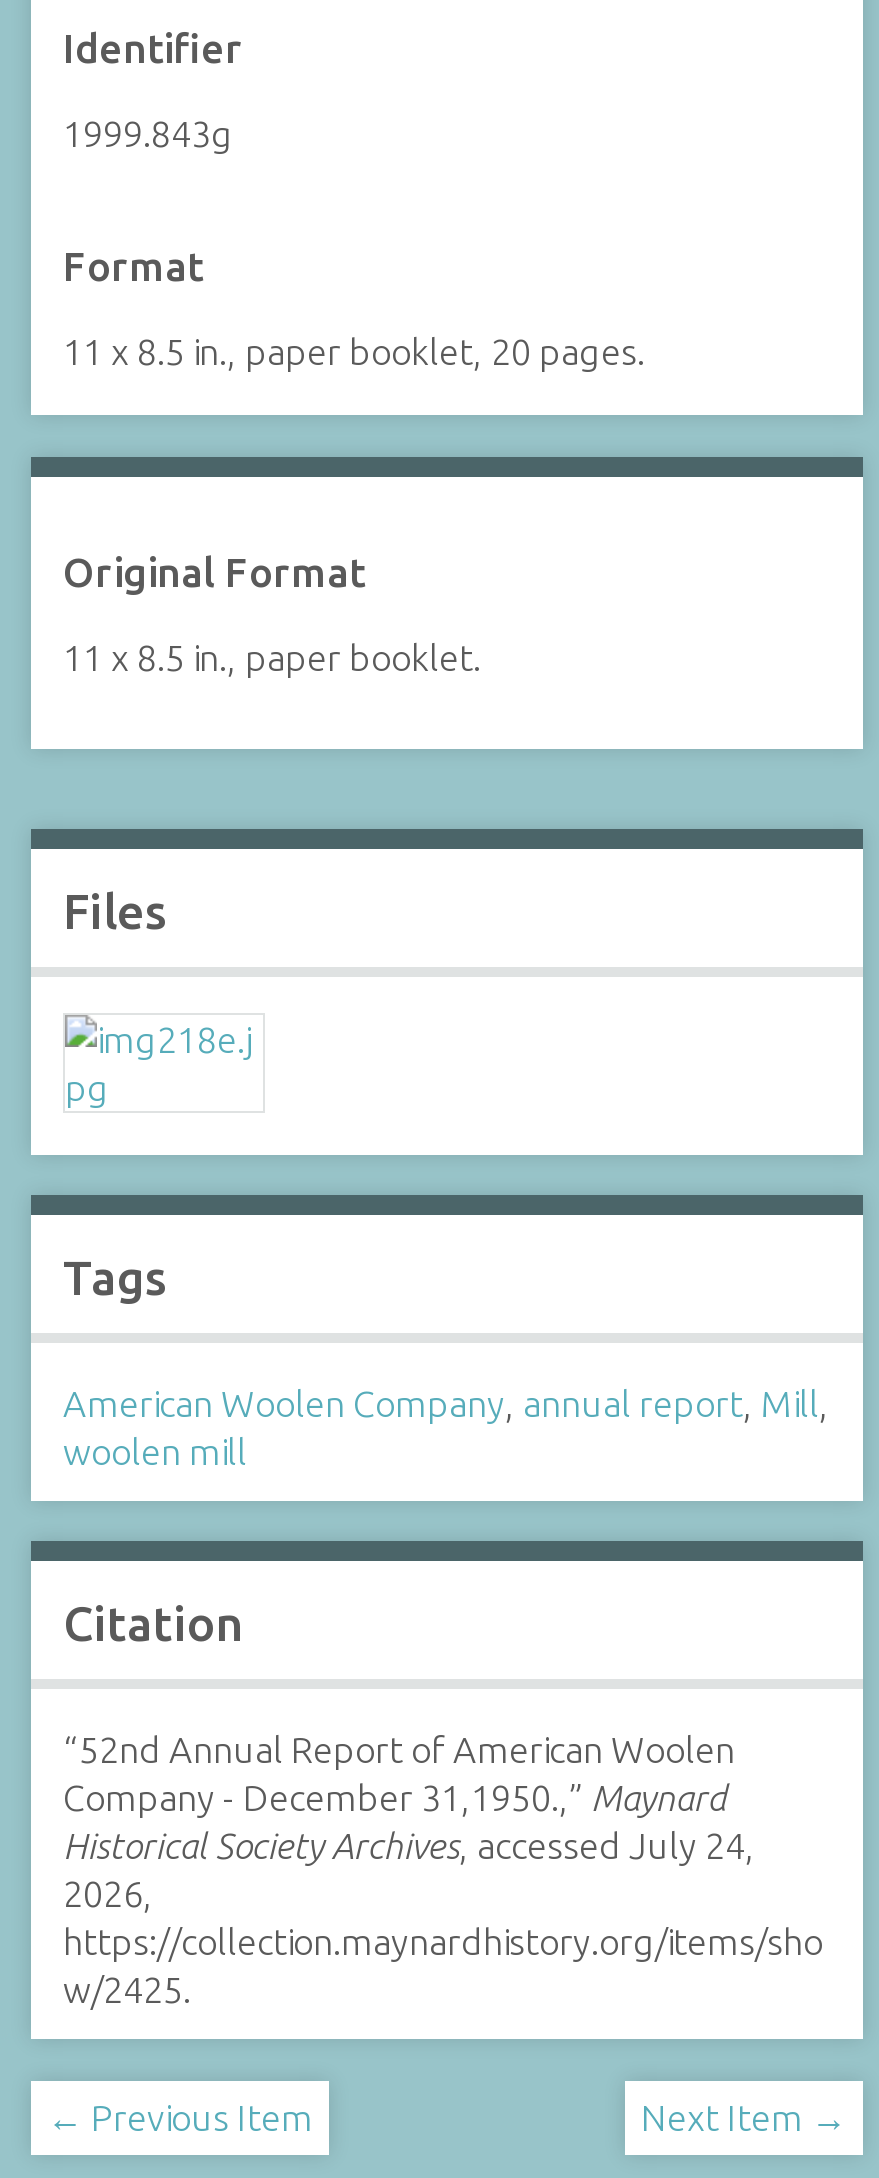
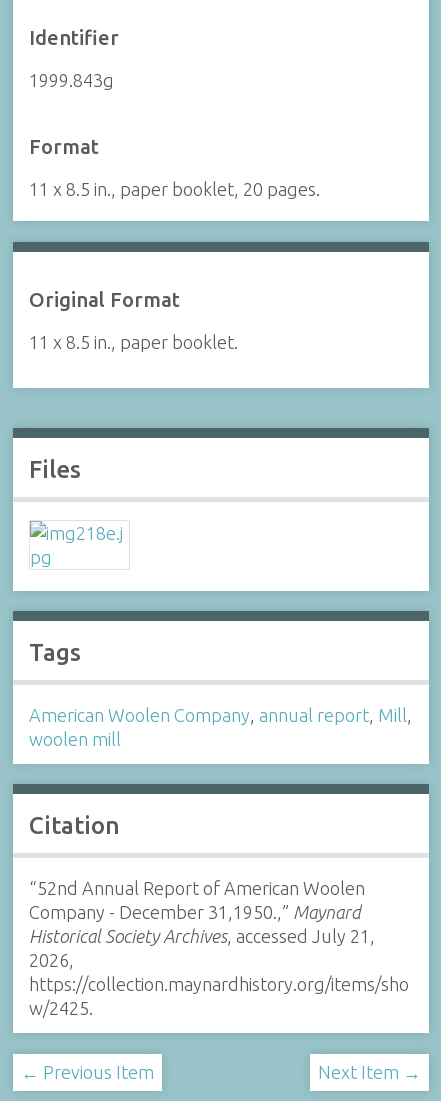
[63,1825,755,1865] Historical Society Archives, accessed July 24, -> [29,926,375,946] Historical Society Archives, accessed July 21,

